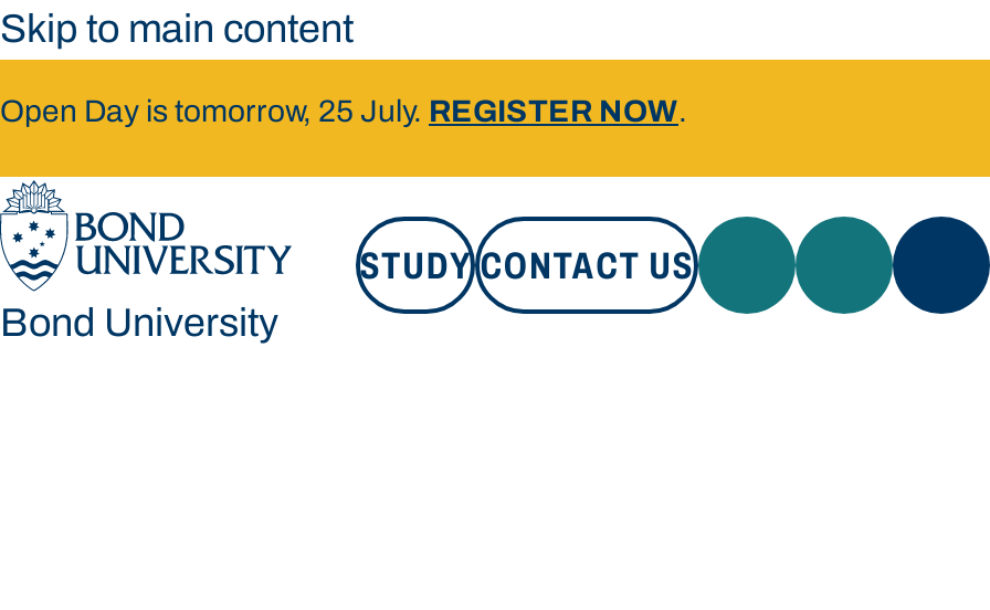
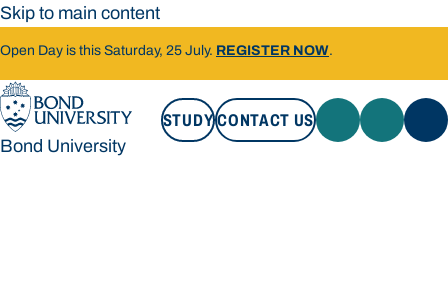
[0,95,687,128] Open Day is tomorrow, 25 July. REGISTER NOW. -> [0,43,333,58] Open Day is this Saturday, 25 July. REGISTER NOW.

